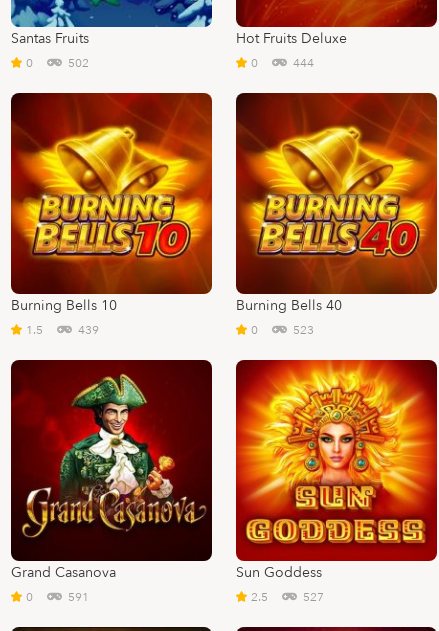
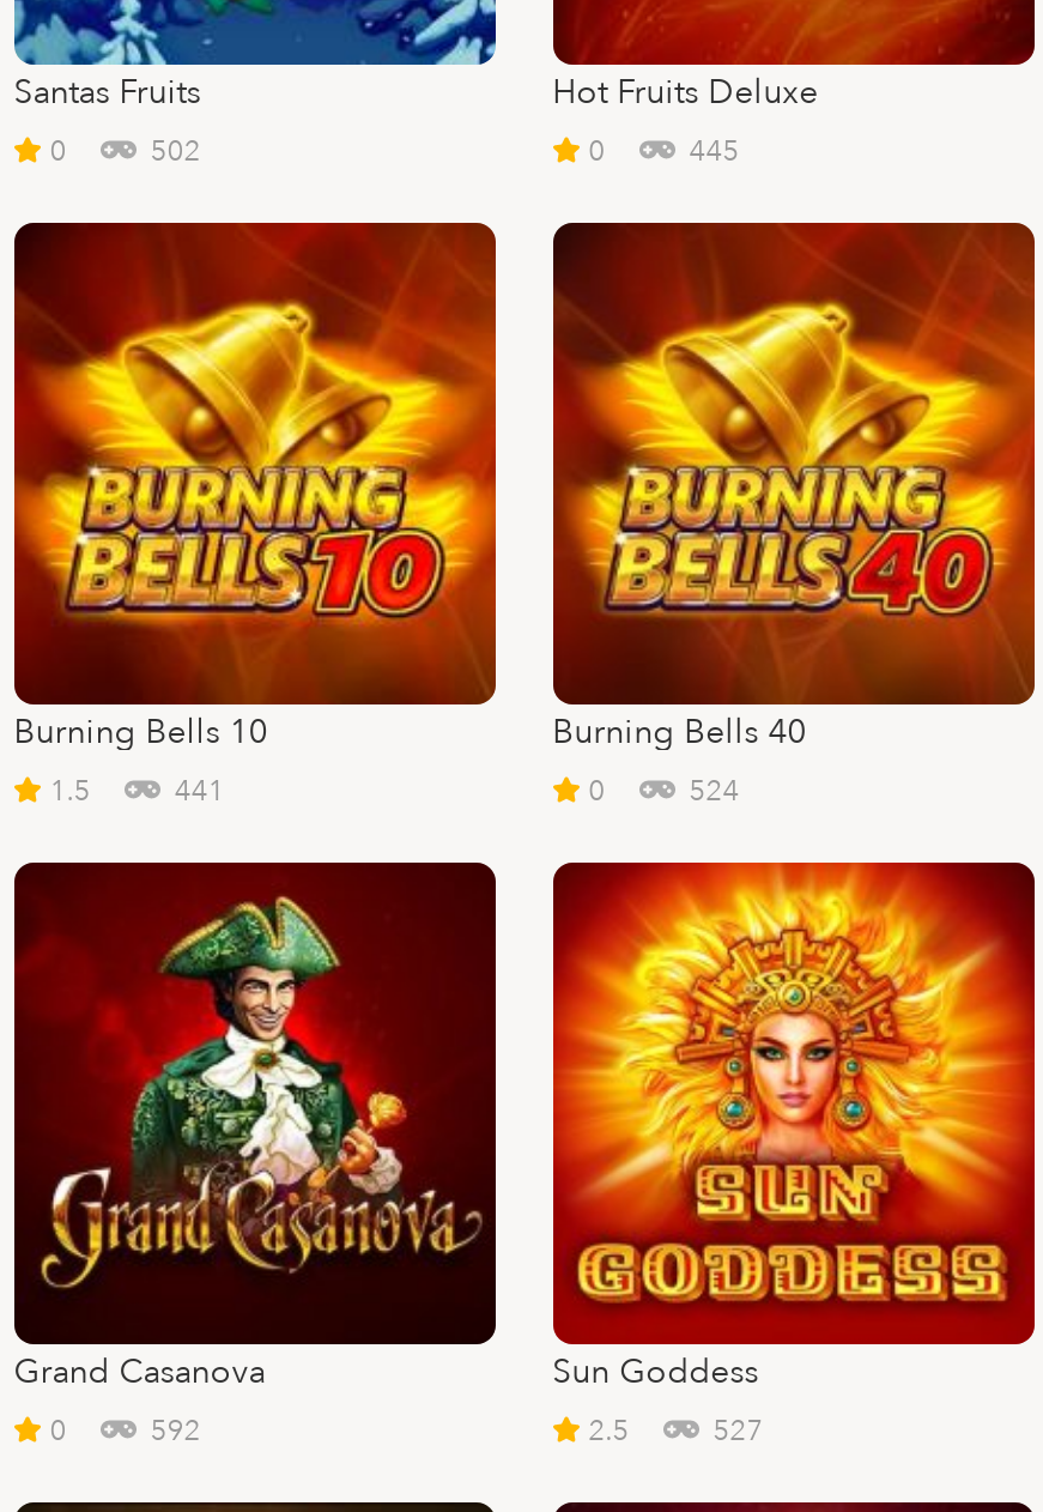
[293,55,314,71] 444 -> [689,132,739,170] 445
[78,322,99,338] 439 -> [174,772,225,810] 441
[293,322,314,338] 523 -> [689,772,739,810] 524
[68,589,89,605] 591 -> [150,1412,201,1451] 592

